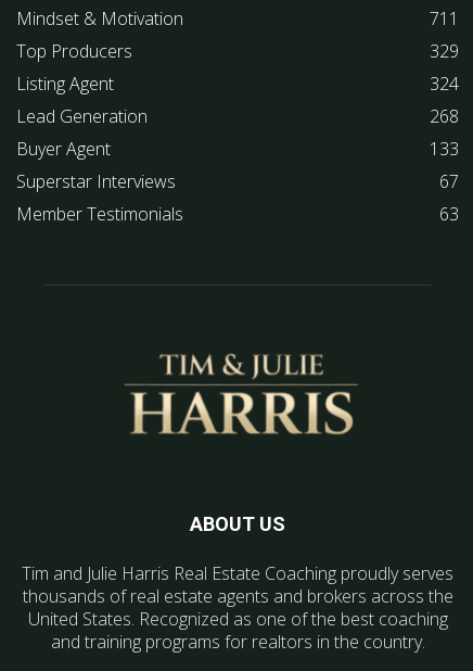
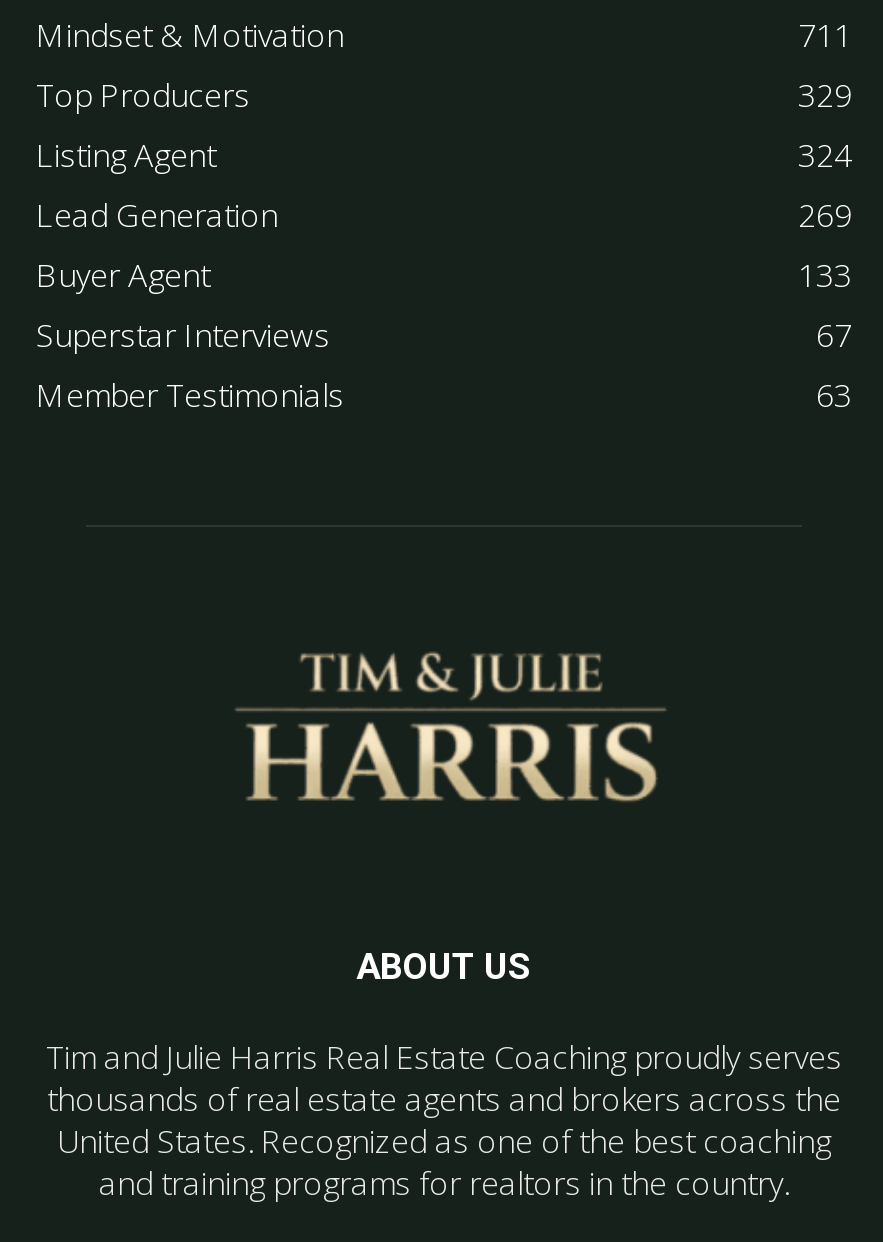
[430,104,459,128] 268 -> [798,192,852,236] 269

